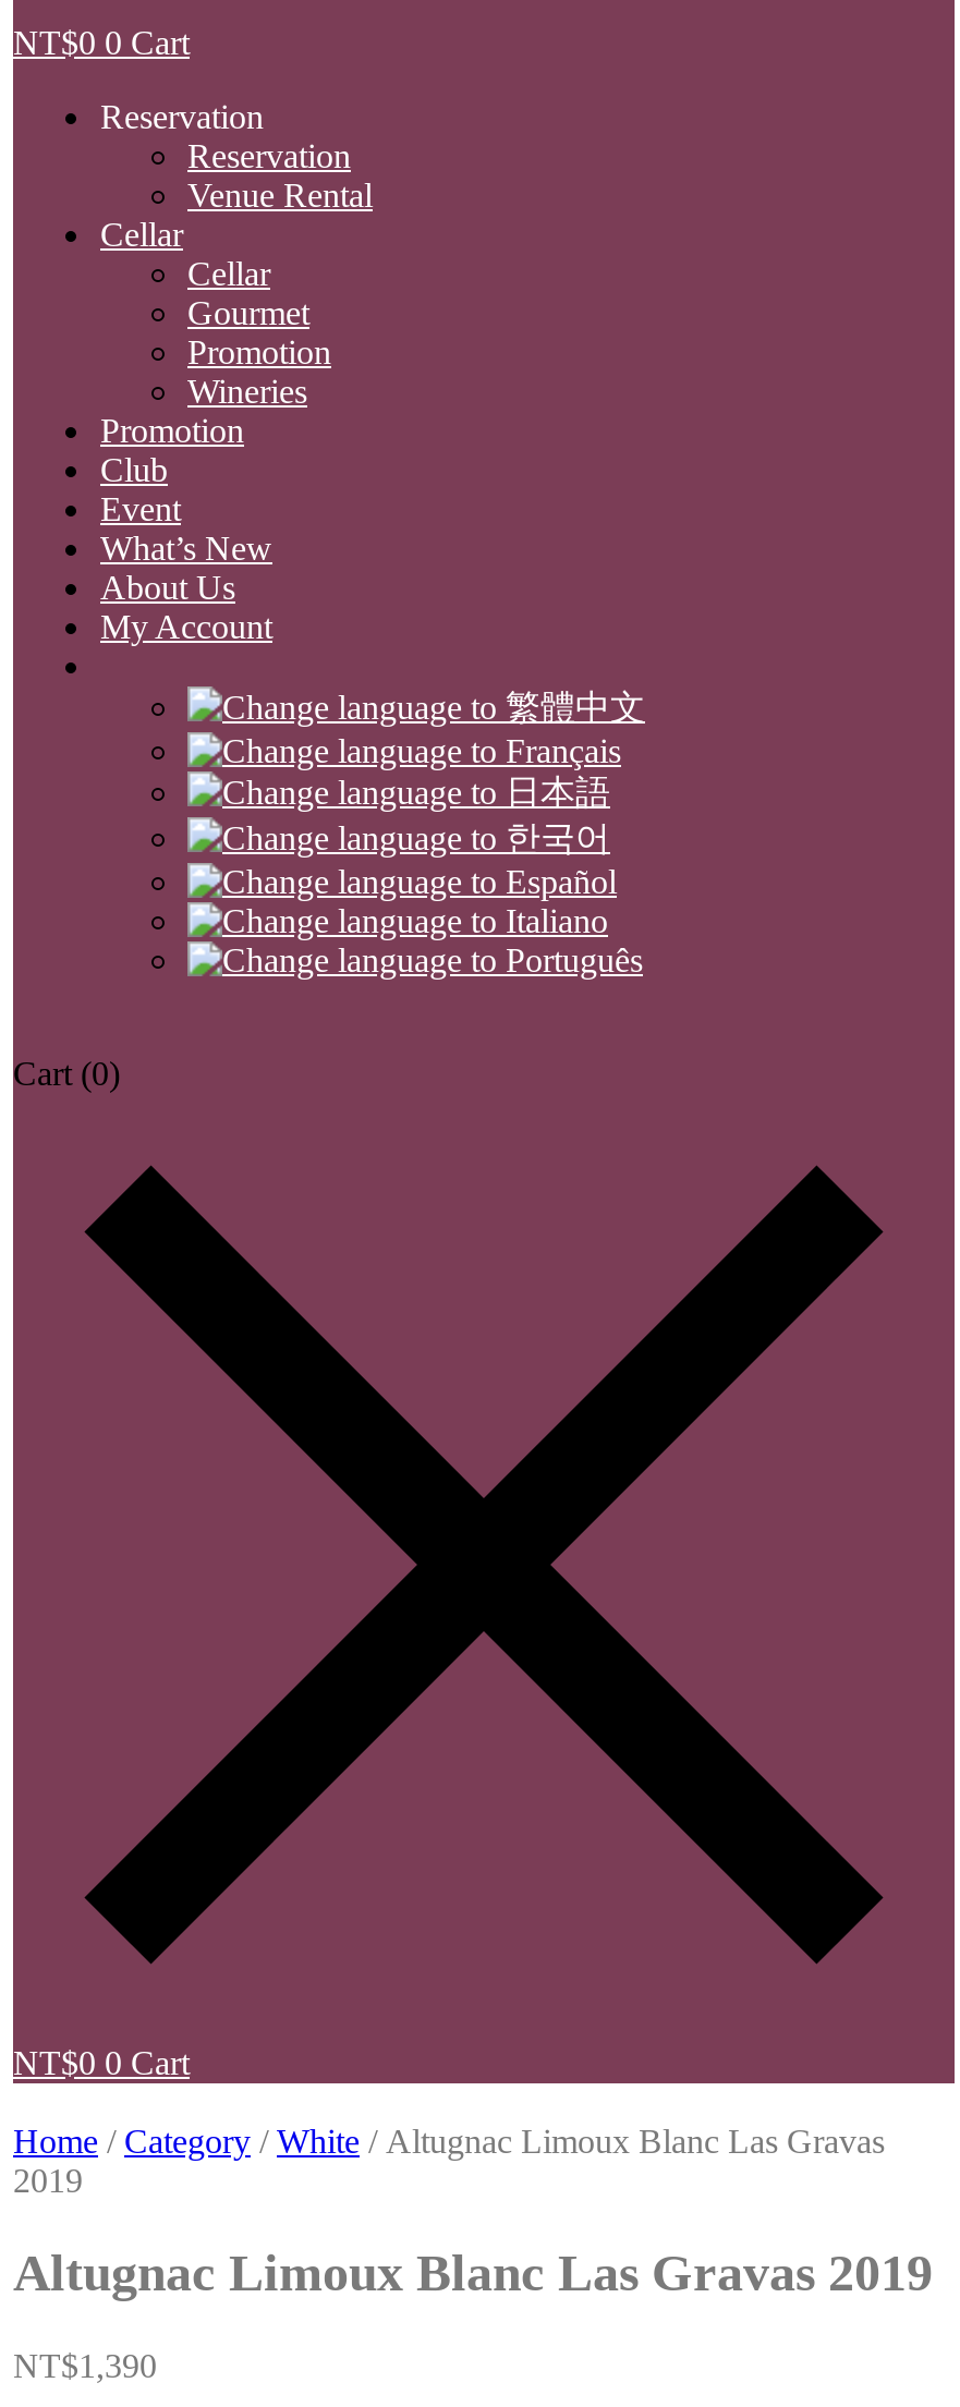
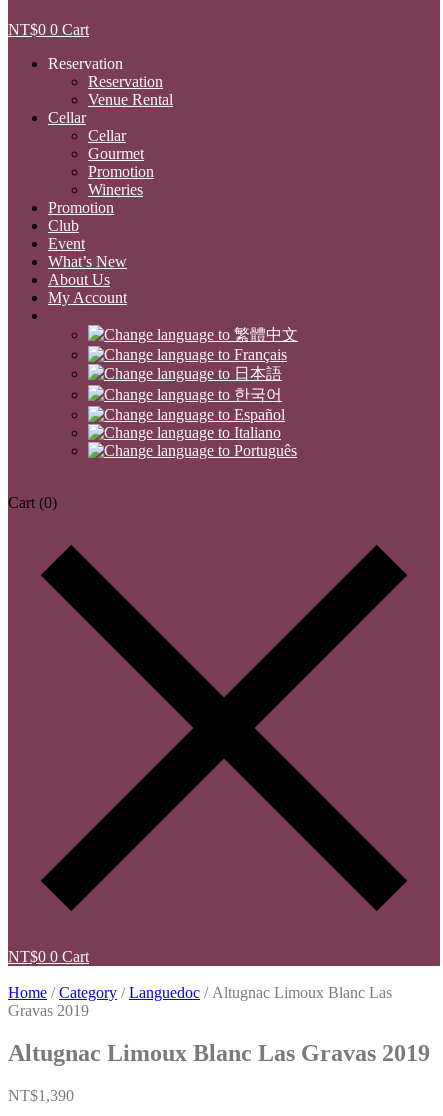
[13,2123,885,2199] Home / Category / White / Altugnac Limoux Blanc Las Gravas | 2019 -> [8,984,392,1019] Home / Category / Languedoc / Altugnac Limoux Blanc Las | Gravas 2019

